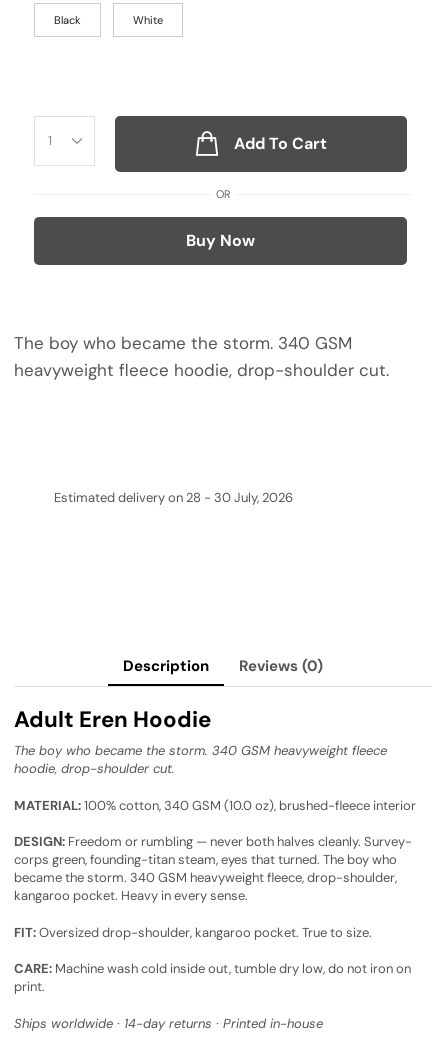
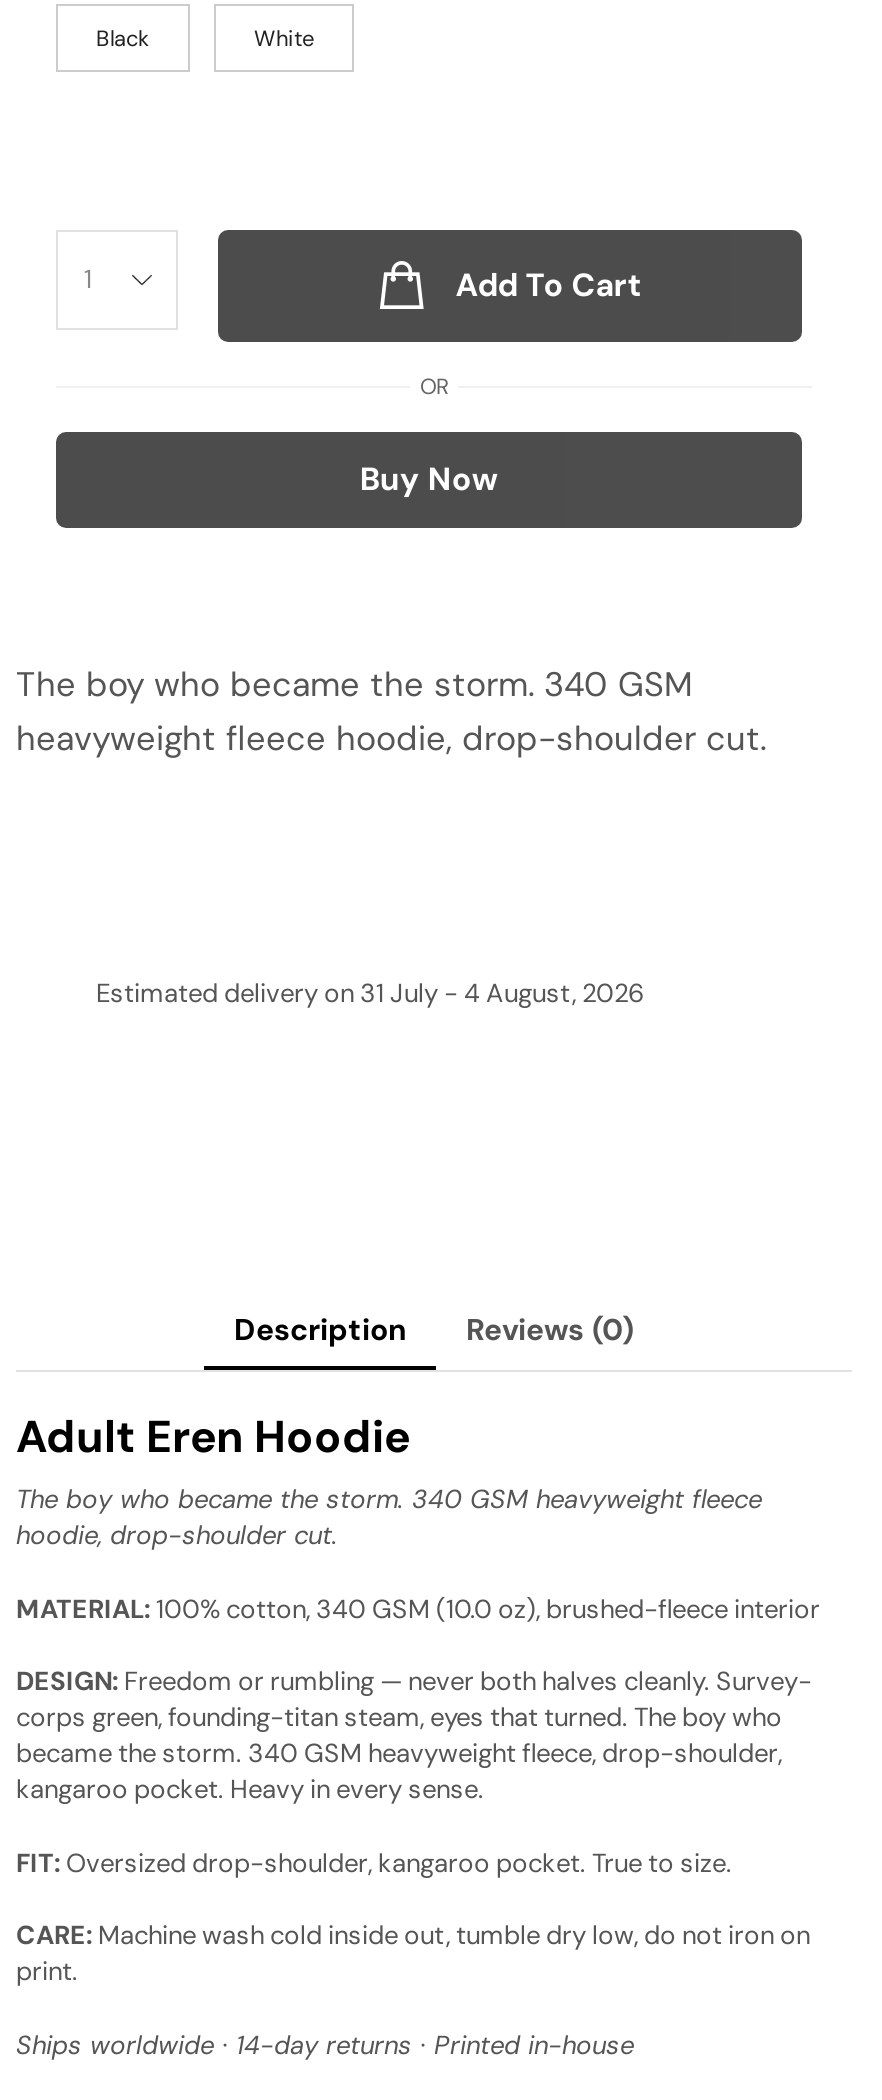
[54,489,293,506] Estimated delivery on 28 - 30 July, 2026 -> [96,976,644,1010] Estimated delivery on 31 July - 4 August, 2026

